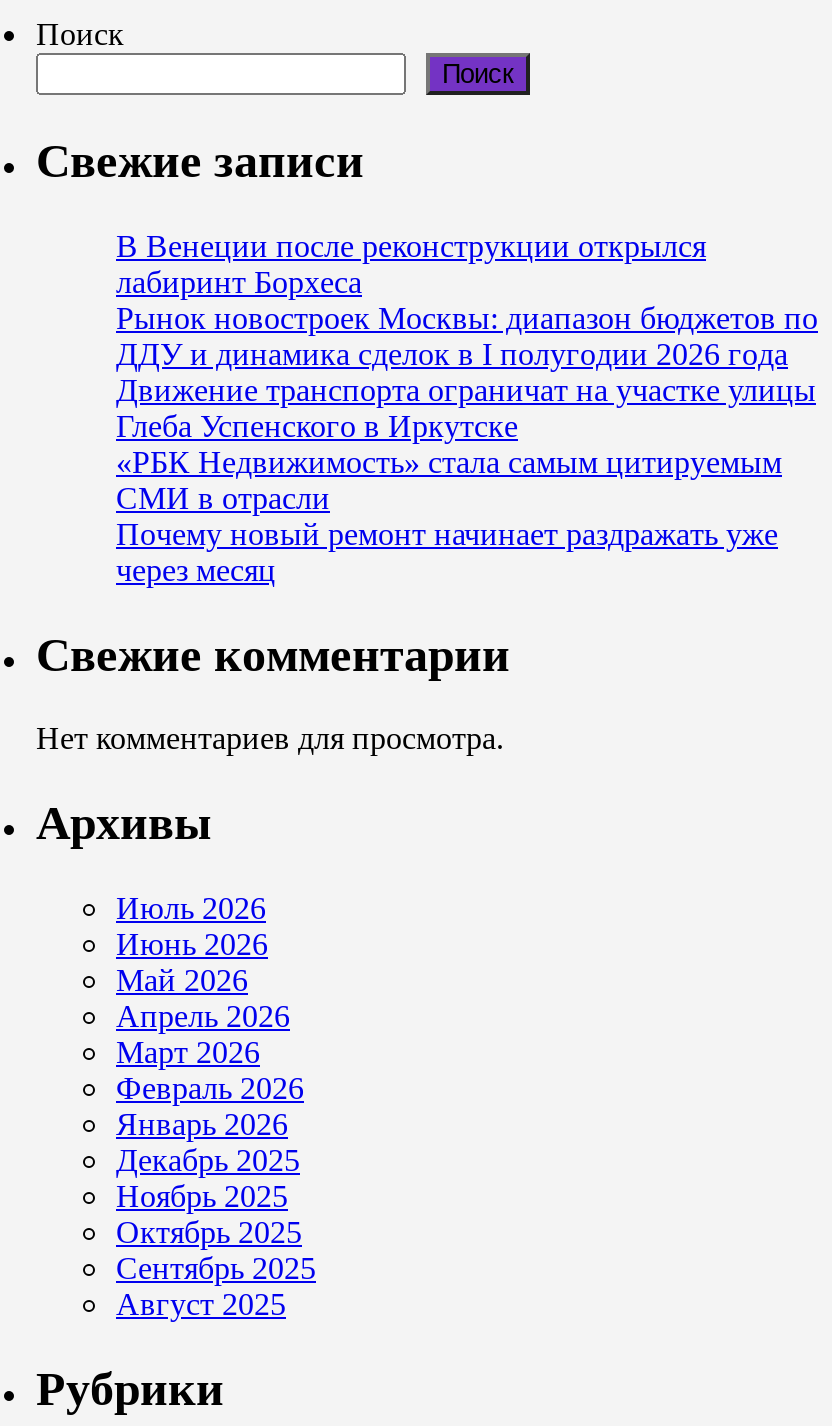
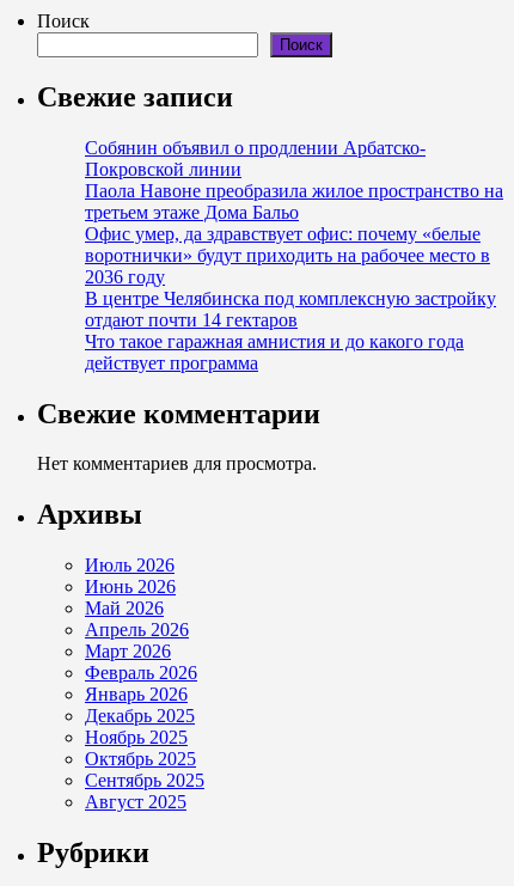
[116,228,818,586] В Венеции после реконструкции открылся | лабиринт Борхеса | Рынок новостроек Москвы: диапазон бюджетов по | ДДУ и динамика сделок в I полугодии 2026 года | Движение транспорта ограничат на участке улицы | Глеба Успенского в Иркутске | «РБК Недвижимость» стала самым цитируемым | СМИ в отрасли | Почему новый ремонт начинает раздражать уже | через месяц -> [85,137,503,373] Собянин объявил о продлении Арбатско- | Покровской линии | Паола Навоне преобразила жилое пространство на | третьем этаже Дома Бальо | Офис умер, да здравствует офис: почему «белые | воротнички» будут приходить на рабочее место в | 2036 году | В центре Челябинска под комплексную застройку | отдают почти 14 гектаров | Что такое гаражная амнистия и до какого года | действует программа

